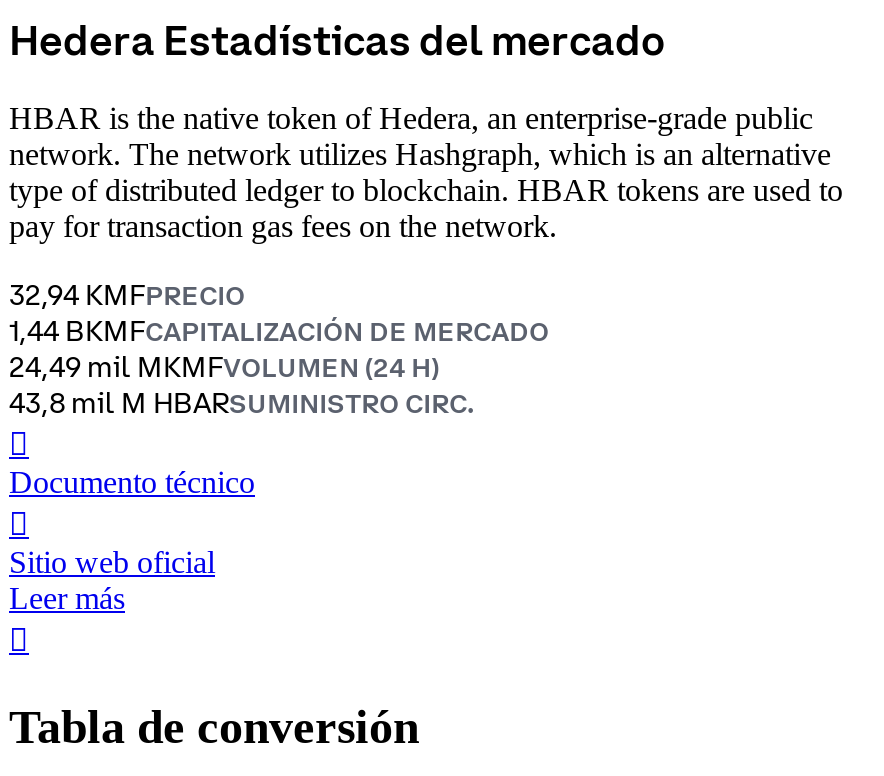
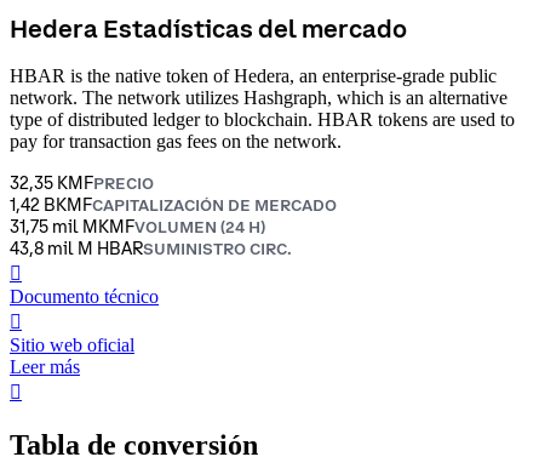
[9,276,245,312] 32,94 KMFPRECIO -> [10,172,154,194] 32,35 KMFPRECIO
[9,312,549,348] 1,44 BKMFCAPITALIZACIÓN DE MERCADO -> [10,194,337,215] 1,42 BKMFCAPITALIZACIÓN DE MERCADO
[9,348,439,384] 24,49 mil MKMFVOLUMEN (24 H) -> [10,215,265,237] 31,75 mil MKMFVOLUMEN (24 H)

